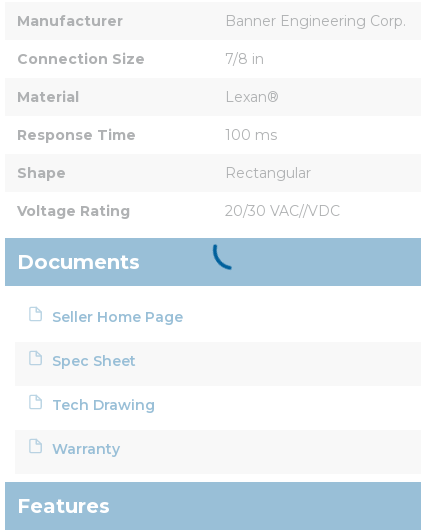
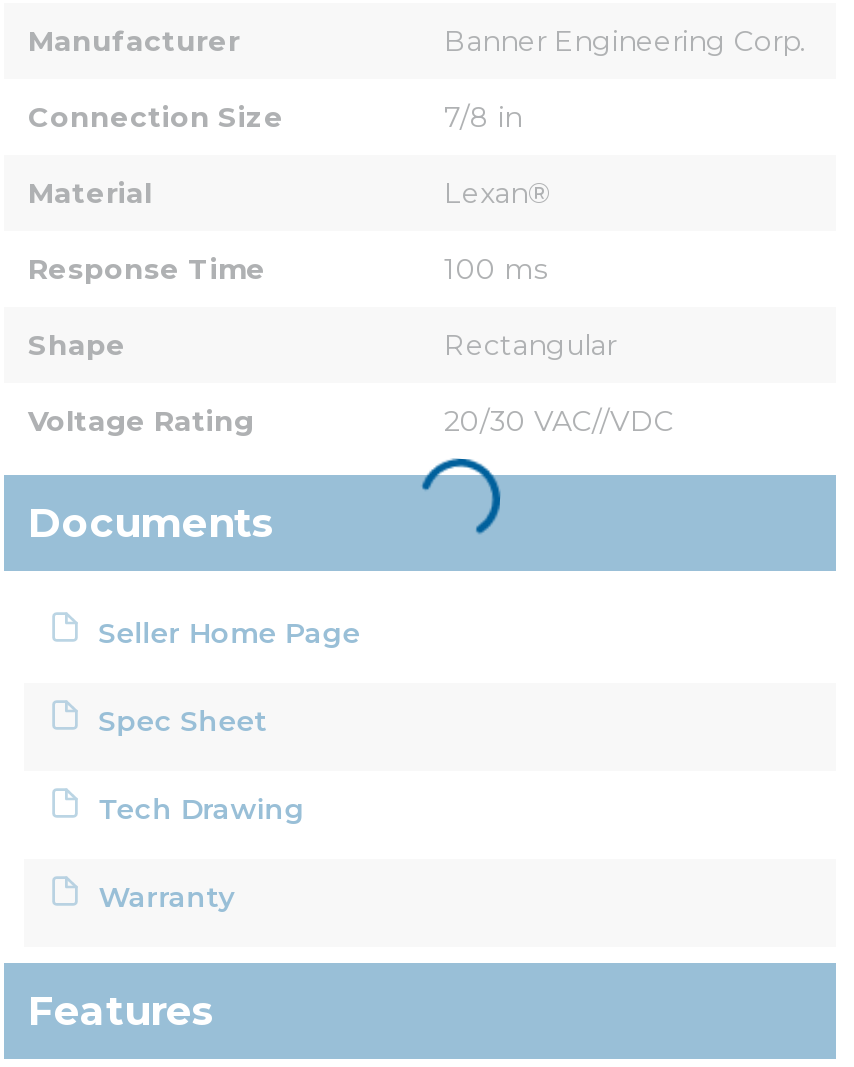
[212,229,253,271] [image] -> [420,455,502,539] [image]

